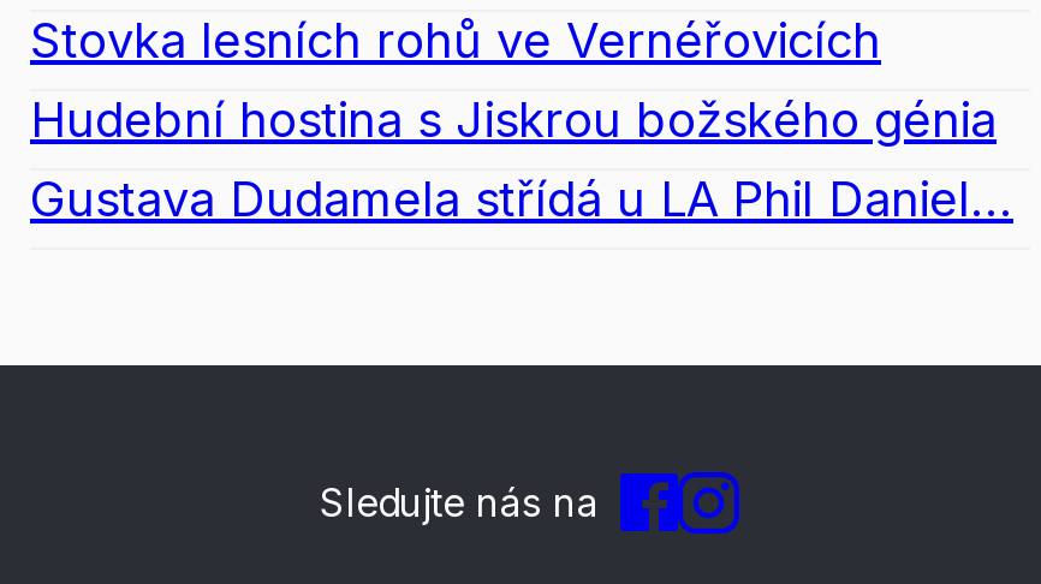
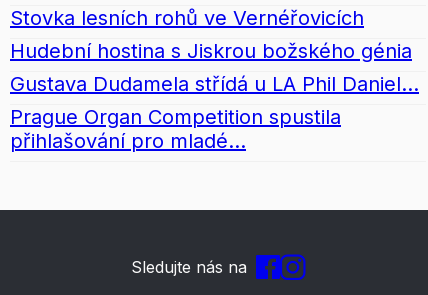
none -> [10,105,341,153] Prague Organ Competition spustila | přihlašování pro mladé...

